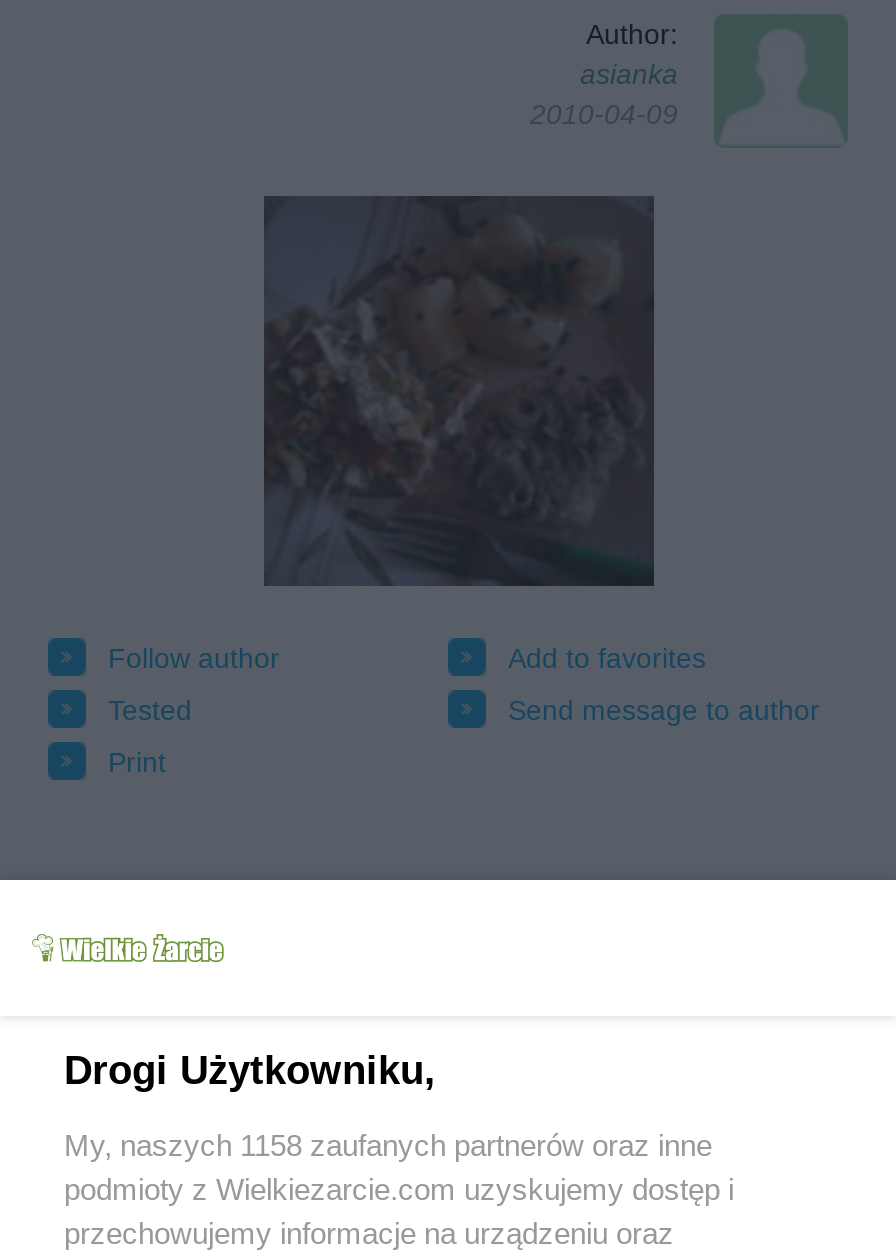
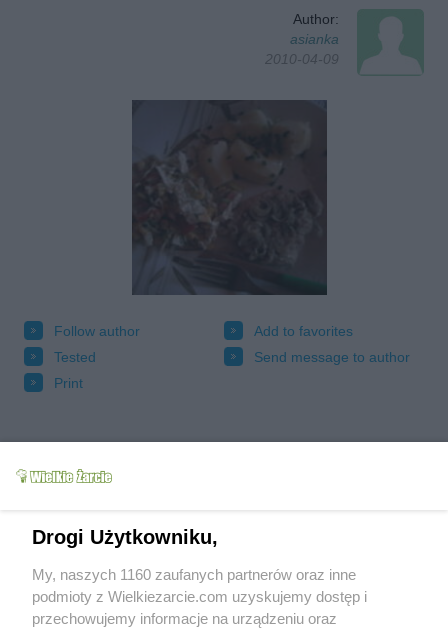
[64,1128,712,1162] My, naszych 1158 zaufanych partnerów oraz inne -> [32,566,356,583] My, naszych 1160 zaufanych partnerów oraz inne

